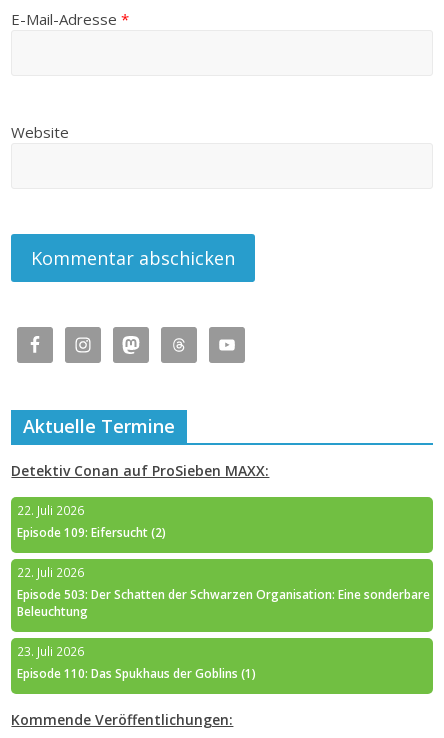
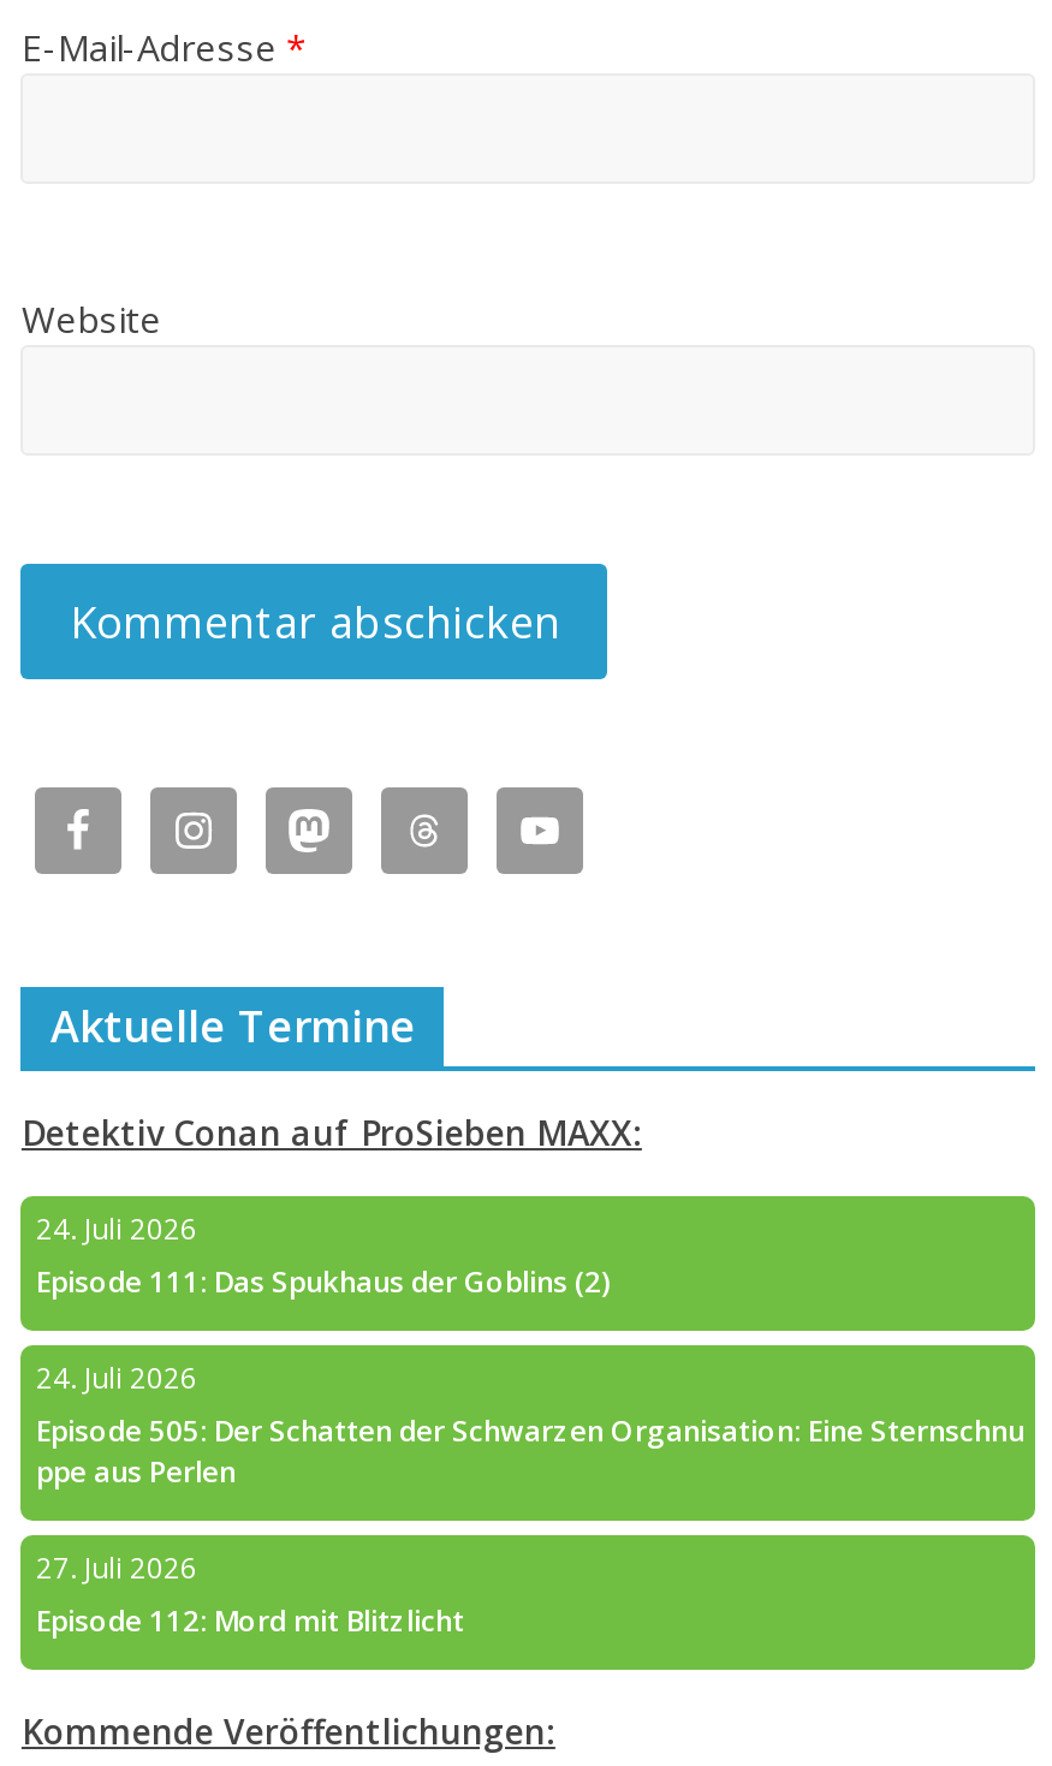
[17,502,166,540] 22. Juli 2026 | Episode 109: Eifersucht (2) -> [36,1208,611,1299] 24. Juli 2026 | Episode 111: Das Spukhaus der Goblins (2)
[17,564,430,619] 22. Juli 2026 | Episode 503: Der Schatten der Schwarzen Organisation: Eine sonderbare | Beleuchtung -> [36,1357,1024,1489] 24. Juli 2026 | Episode 505: Der Schatten der Schwarzen Organisation: Eine Sternschnu | ppe aus Perlen
[17,643,256,681] 23. Juli 2026 | Episode 110: Das Spukhaus der Goblins (1) -> [36,1547,464,1638] 27. Juli 2026 | Episode 112: Mord mit Blitzlicht

